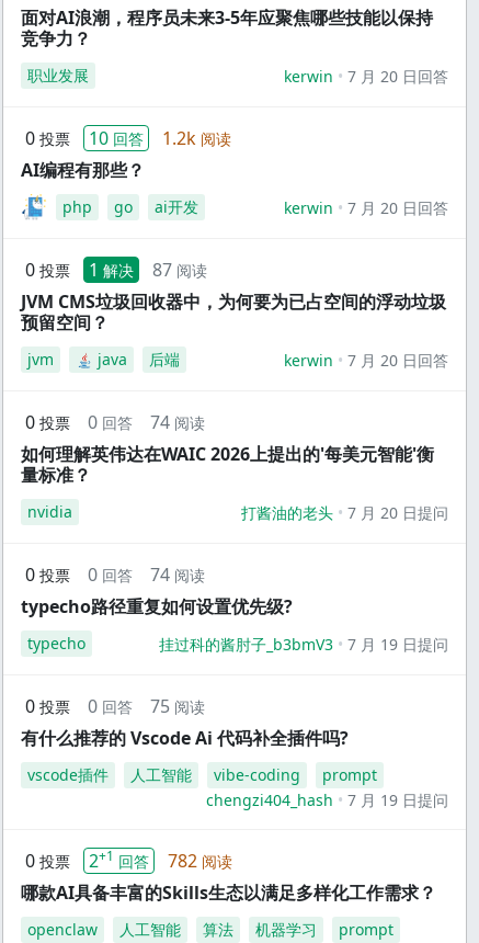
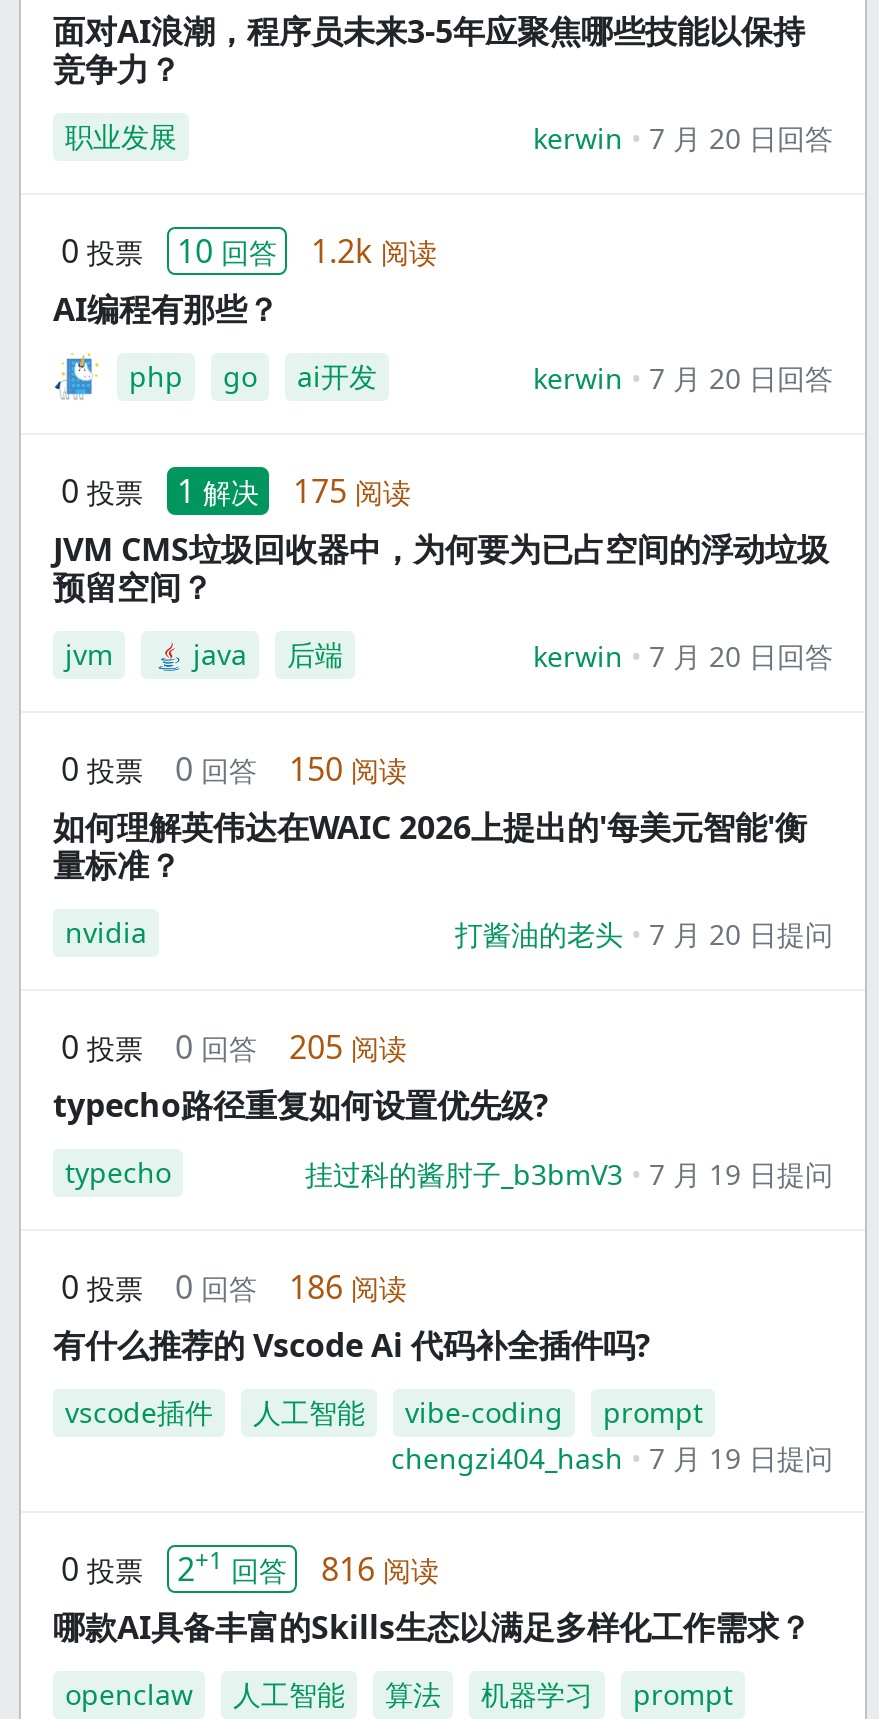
[25,258,207,282] 0 投票 1 解决 87 阅读 -> [61,469,411,513] 0 投票 1 解决 175 阅读
[25,410,205,434] 0 投票 0 回答 74 阅读 -> [61,747,407,791] 0 投票 0 回答 150 阅读
[25,563,205,587] 0 投票 0 回答 74 阅读 -> [61,1025,407,1069] 0 投票 0 回答 205 阅读
[25,694,205,718] 0 投票 0 回答 75 阅读 -> [61,1265,407,1309] 0 投票 0 回答 186 阅读
[25,847,232,873] 0 投票 2+1 回答 782 阅读 -> [61,1543,439,1591] 0 投票 2+1 回答 816 阅读

